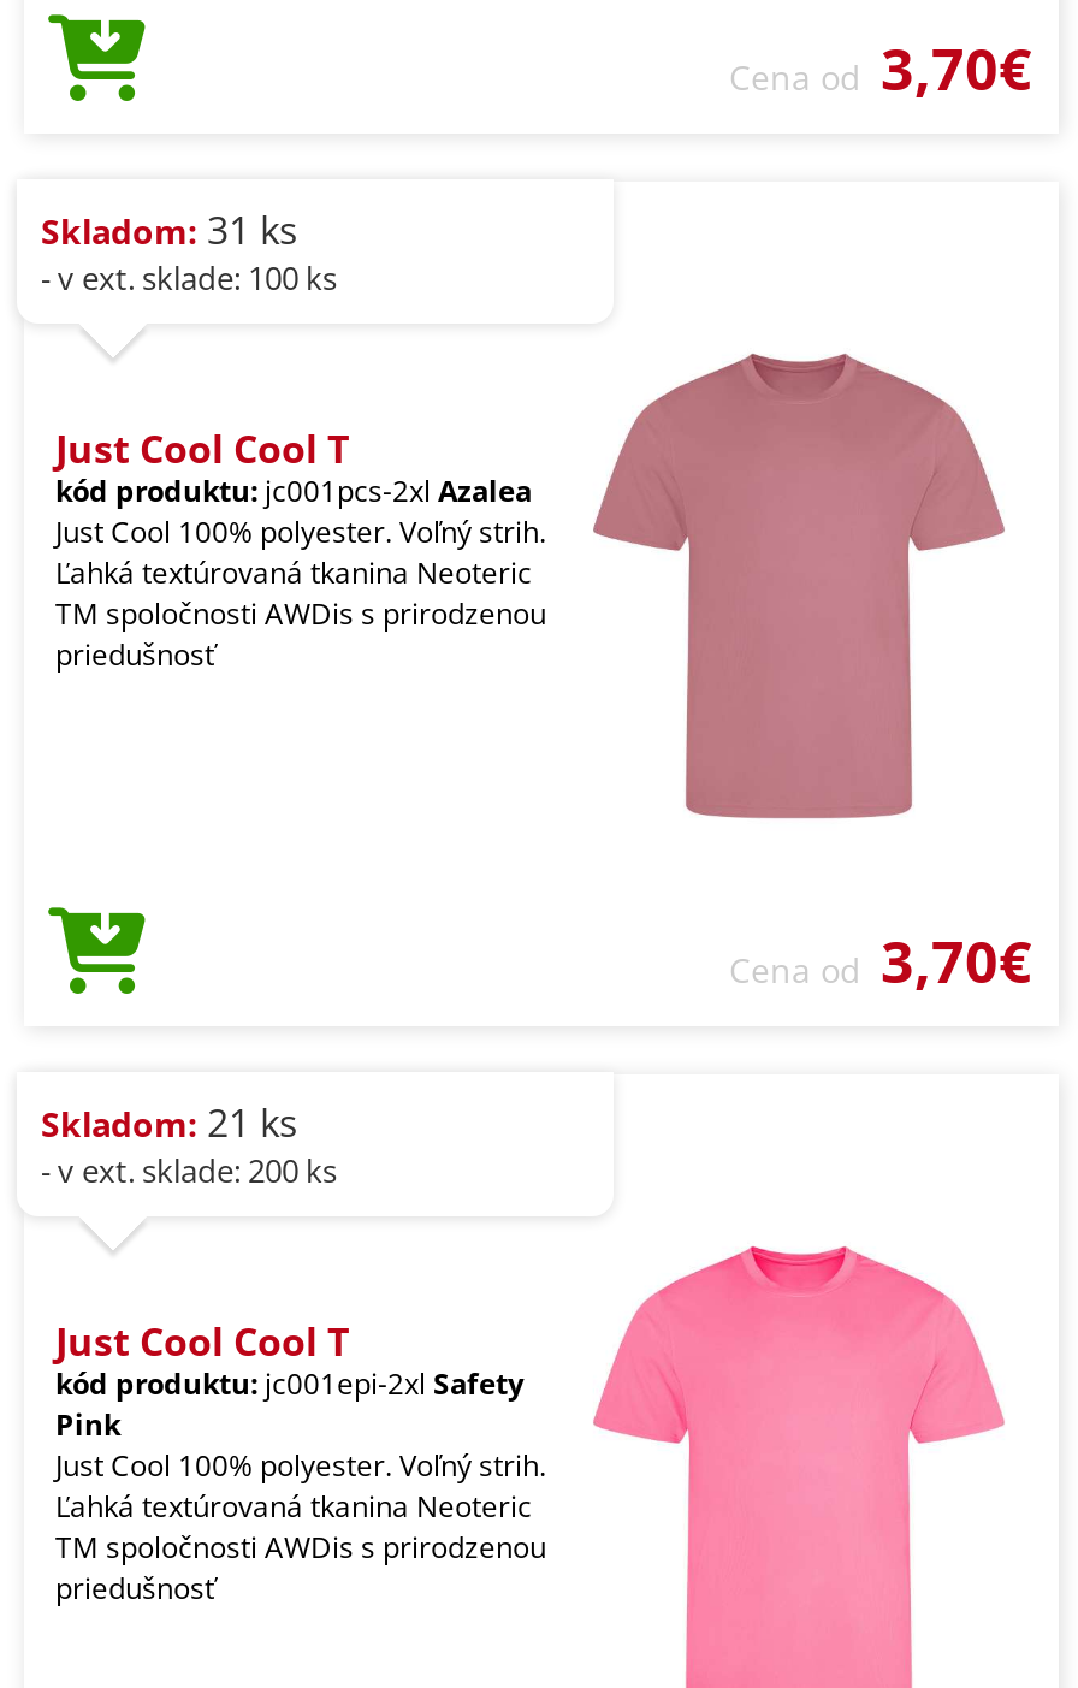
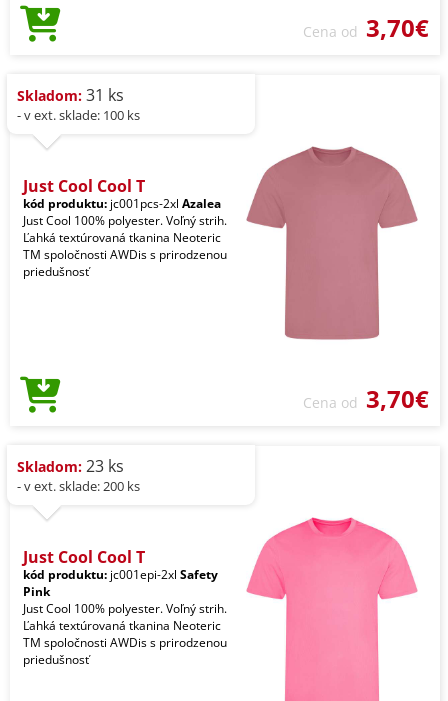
[41,1095,298,1148] Skladom: 21 ks -> [17,455,124,477] Skladom: 23 ks

